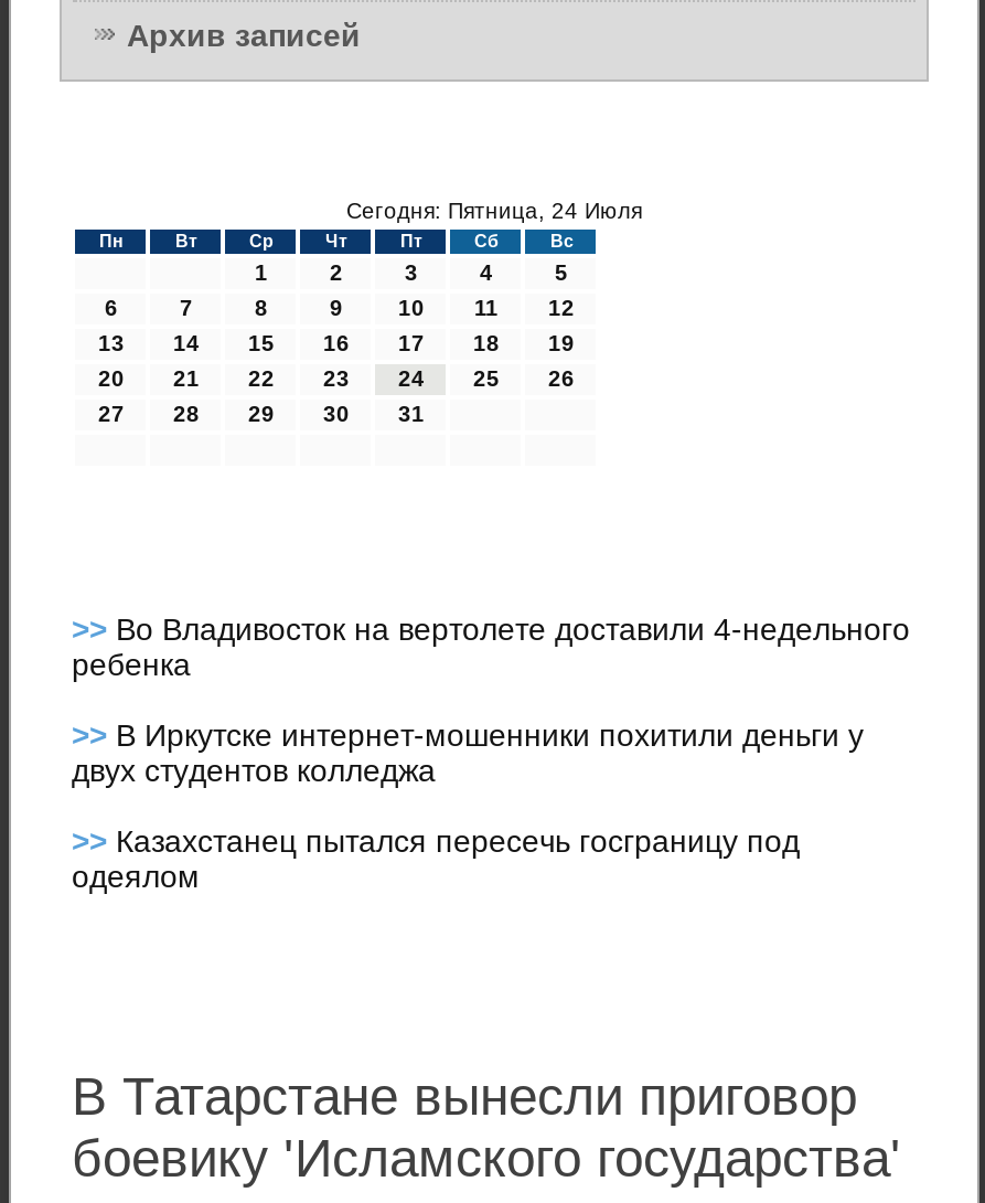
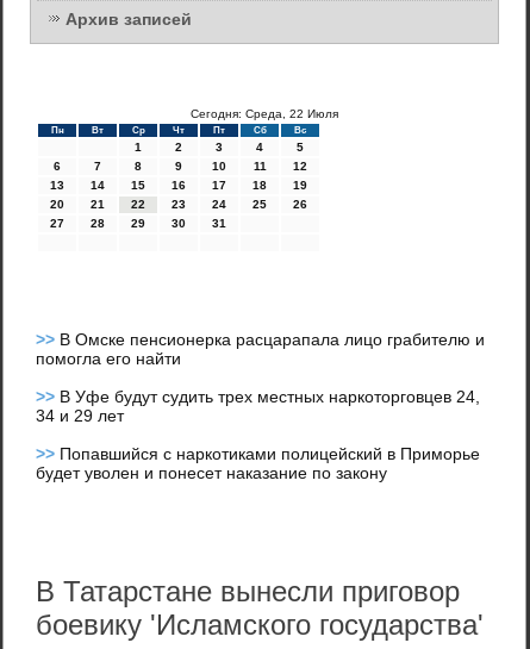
[346,198,642,223] Сегодня: Пятница, 24 Июля -> [191,107,338,120] Сегодня: Среда, 22 Июля
[72,611,910,682] >> Во Владивосток на вертолете доставили 4-недельного | ребенка -> [36,330,485,368] >> В Омске пенсионерка расцарапала лицо грабителю и | помогла его найти
[72,717,864,788] >> В Иркутске интернет-мошенники похитили деньги у | двух студентов колледжа -> [36,387,481,425] >> В Уфе будут судить трех местных наркоторговцев 24, | 34 и 29 лет
[72,823,800,894] >> Казахстанец пытался пересечь госграницу под | одеялом -> [36,444,481,482] >> Попавшийся с наркотиками полицейский в Приморье | будет уволен и понесет наказание по закону

